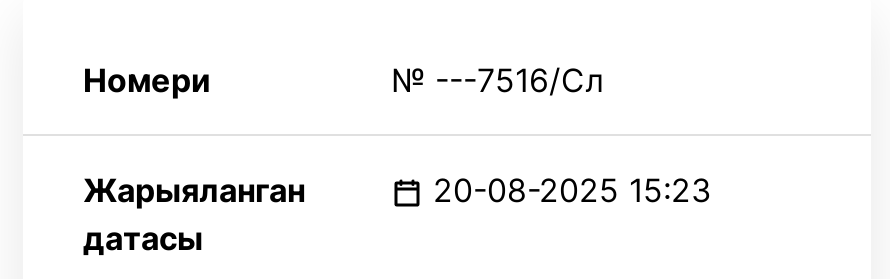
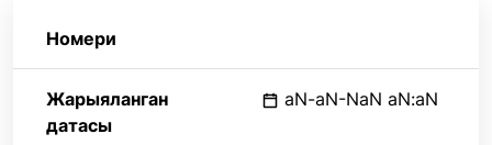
[391,60,603,100] № ---7516/Сл -> none
[423,170,711,210] 20-08-2025 15:23 -> [279,88,438,110] aN-aN-NaN aN:aN

